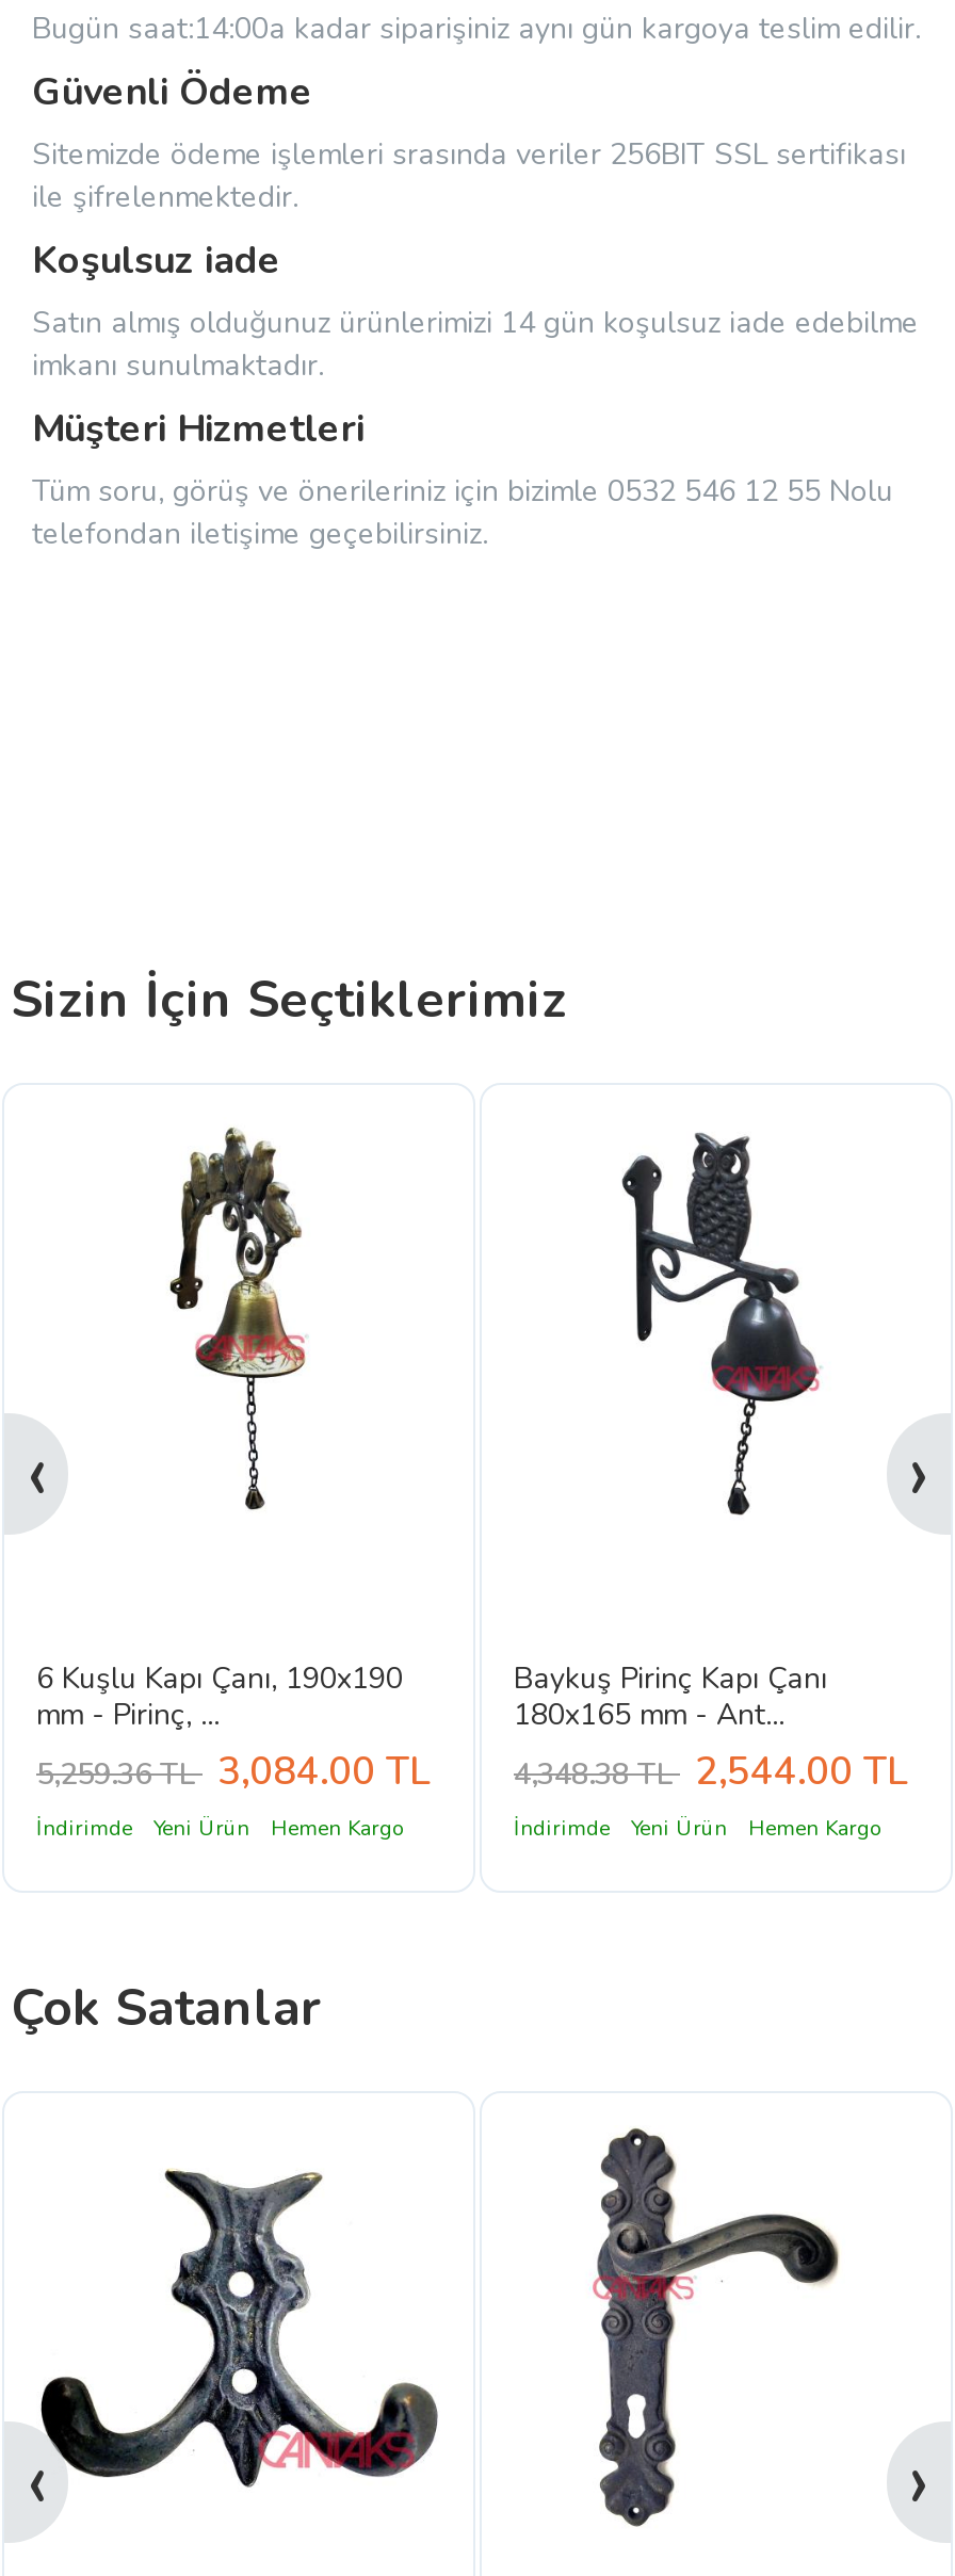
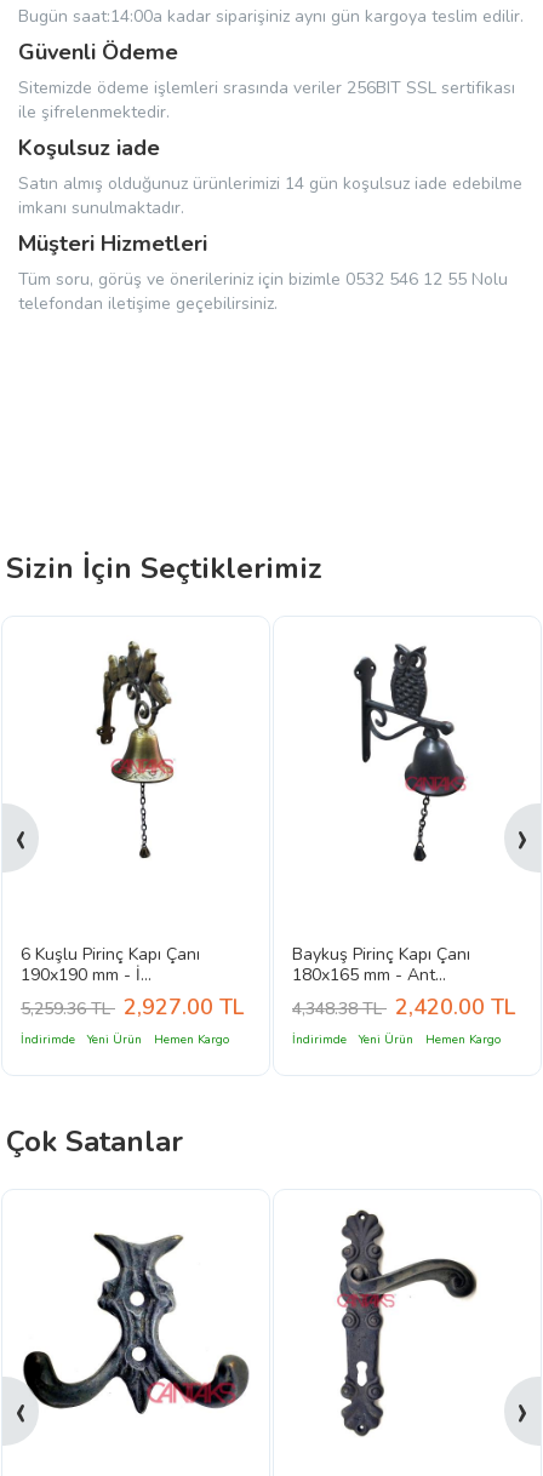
[36,1658,428,1796] 6 Kuşlu Kapı Çanı, 190x190 | mm - Pirinç, ... | 5,259.36 TL 3,084.00 TL -> [21,943,244,1021] 6 Kuşlu Pirinç Kapı Çanı | 190x190 mm - İ... | 5,259.36 TL 2,927.00 TL
[514,1745,906,1796] 4,348.38 TL 2,544.00 TL -> [292,992,515,1021] 4,348.38 TL 2,420.00 TL

